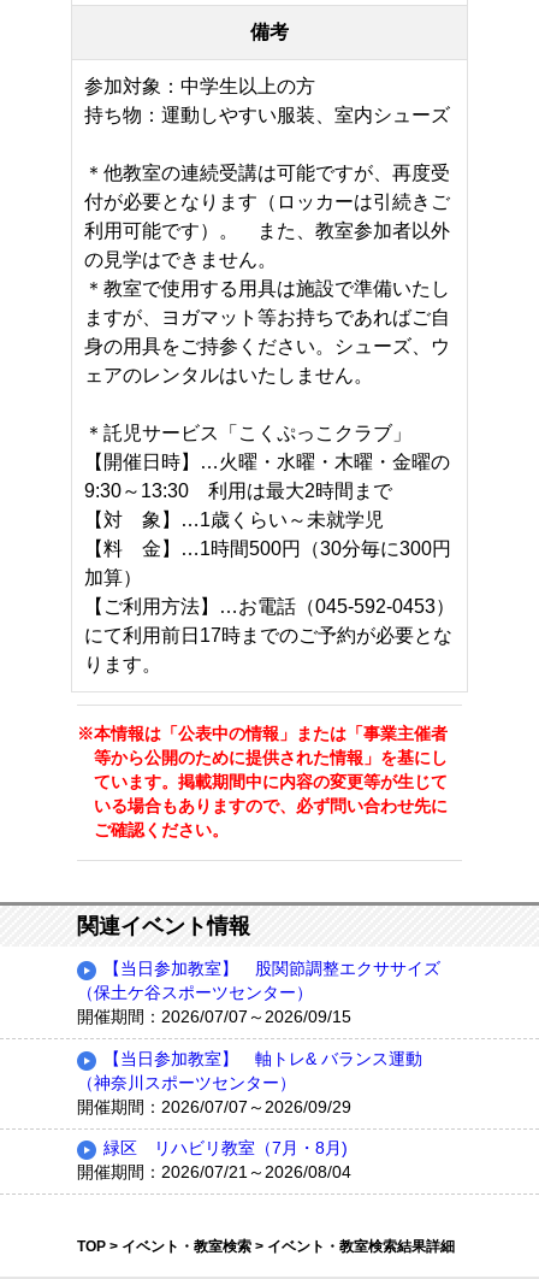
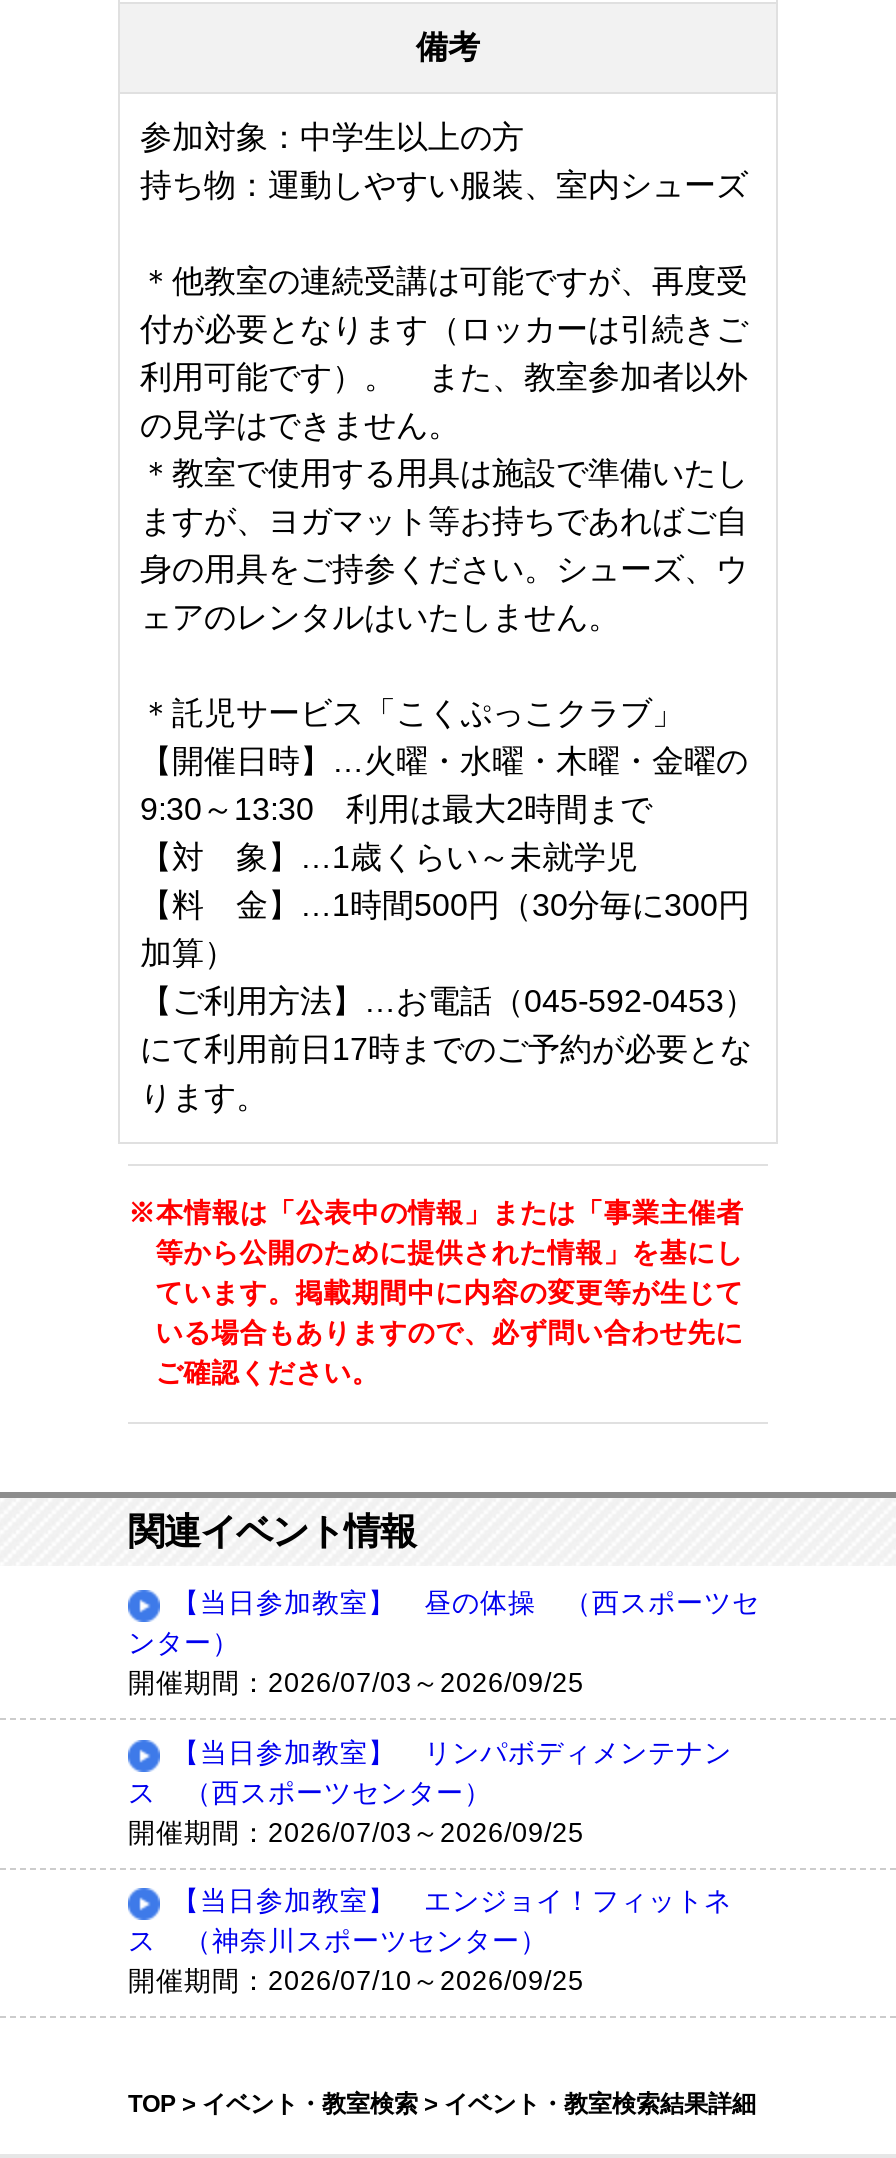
[77,960,457,1026] 【当日参加教室】 股関節調整エクササイズ | （保土ケ谷スポーツセンター） | 開催期間：2026/07/07～2026/09/15 -> [128,1588,760,1698] 【当日参加教室】 昼の体操 （西スポーツセ | ンター） | 開催期間：2026/07/03～2026/09/25
[77,1050,439,1116] 【当日参加教室】 軸トレ& バランス運動 | （神奈川スポーツセンター） | 開催期間：2026/07/07～2026/09/29 -> [128,1737,732,1847] 【当日参加教室】 リンパボディメンテナン | ス （西スポーツセンター） | 開催期間：2026/07/03～2026/09/25
[77,1140,351,1182] 緑区 リハビリ教室（7月・8月) | 開催期間：2026/07/21～2026/08/04 -> [128,1887,732,1997] 【当日参加教室】 エンジョイ！フィットネ | ス （神奈川スポーツセンター） | 開催期間：2026/07/10～2026/09/25

